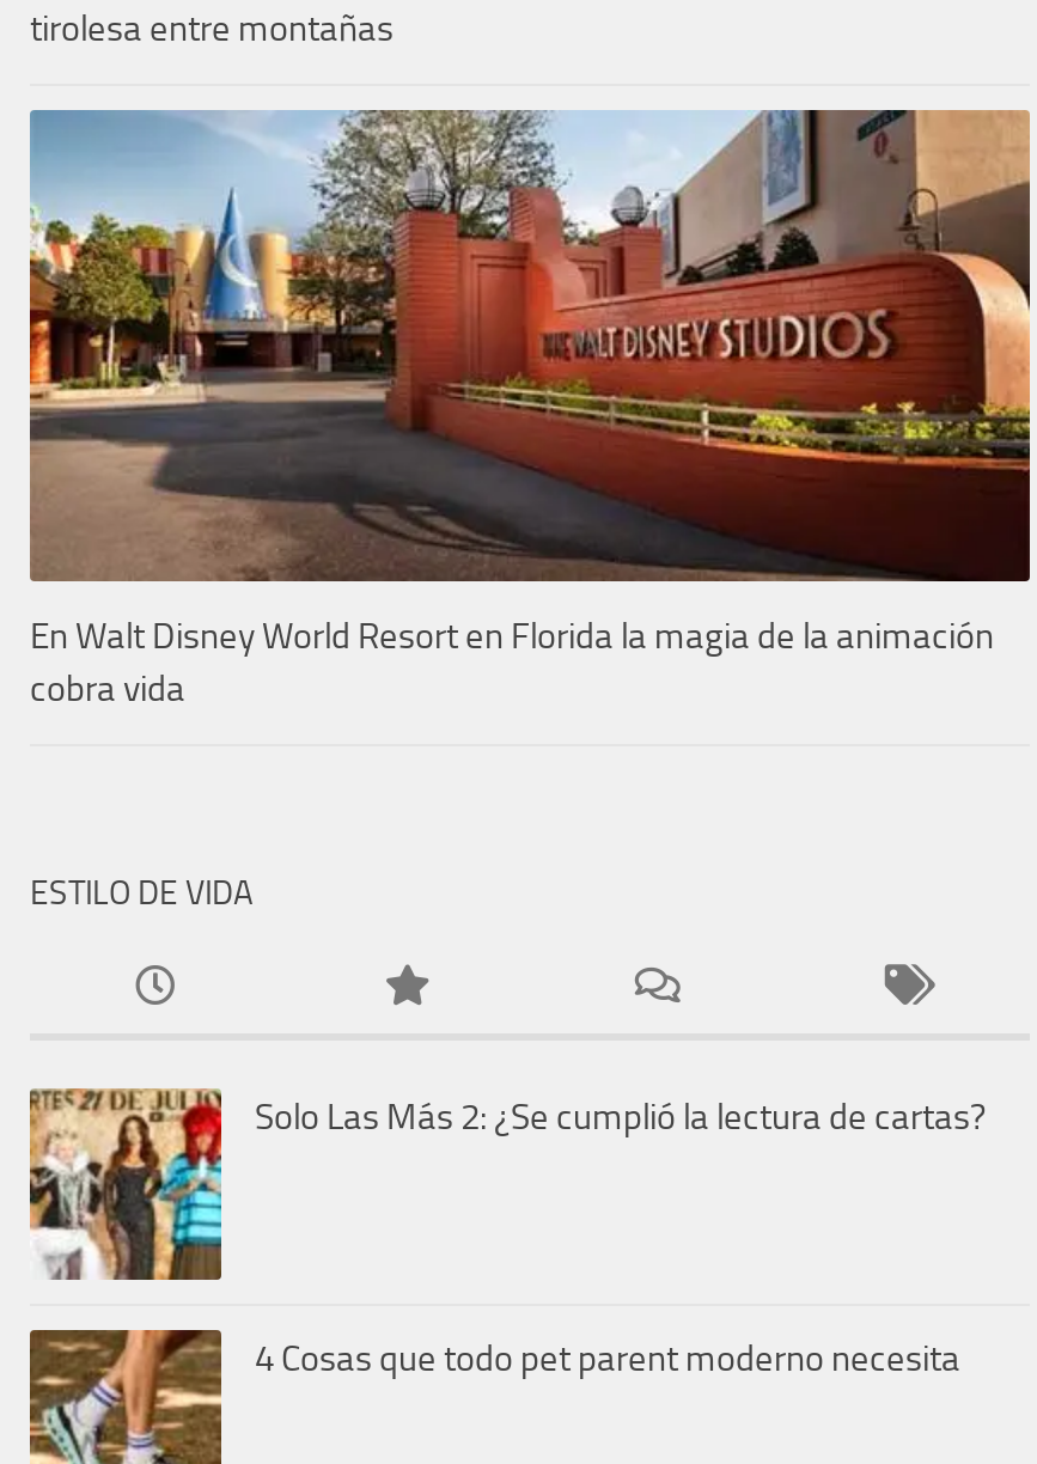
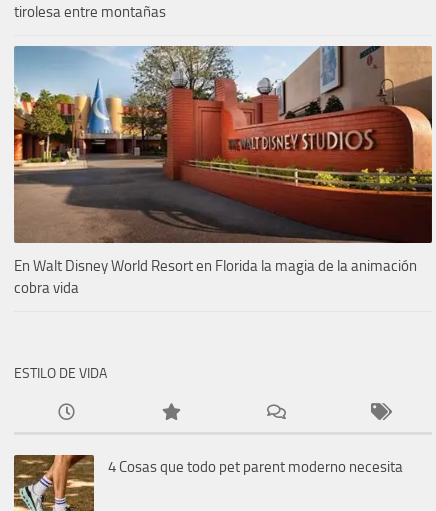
[28,1086,987,1282] [image] | Solo Las Más 2: ¿Se cumplió la lectura de cartas? -> none

